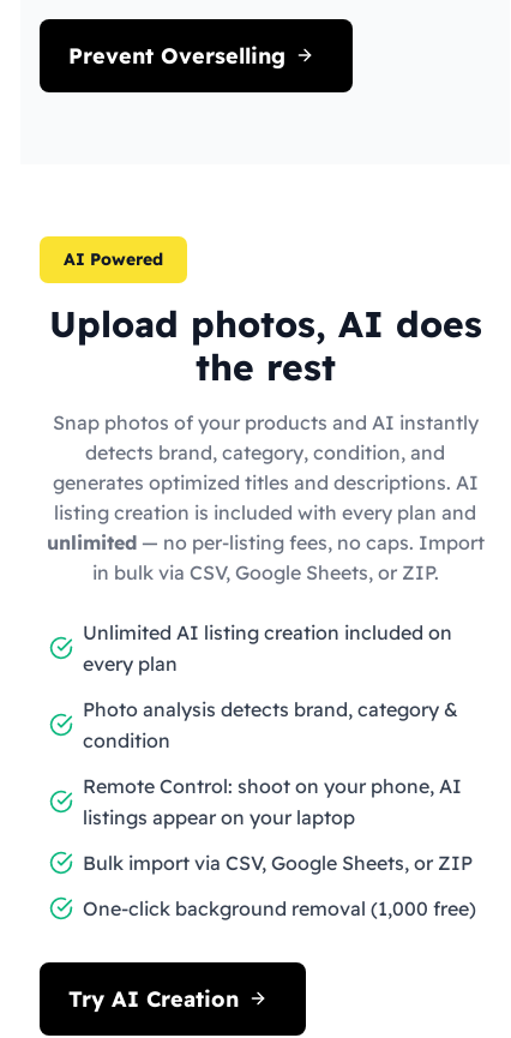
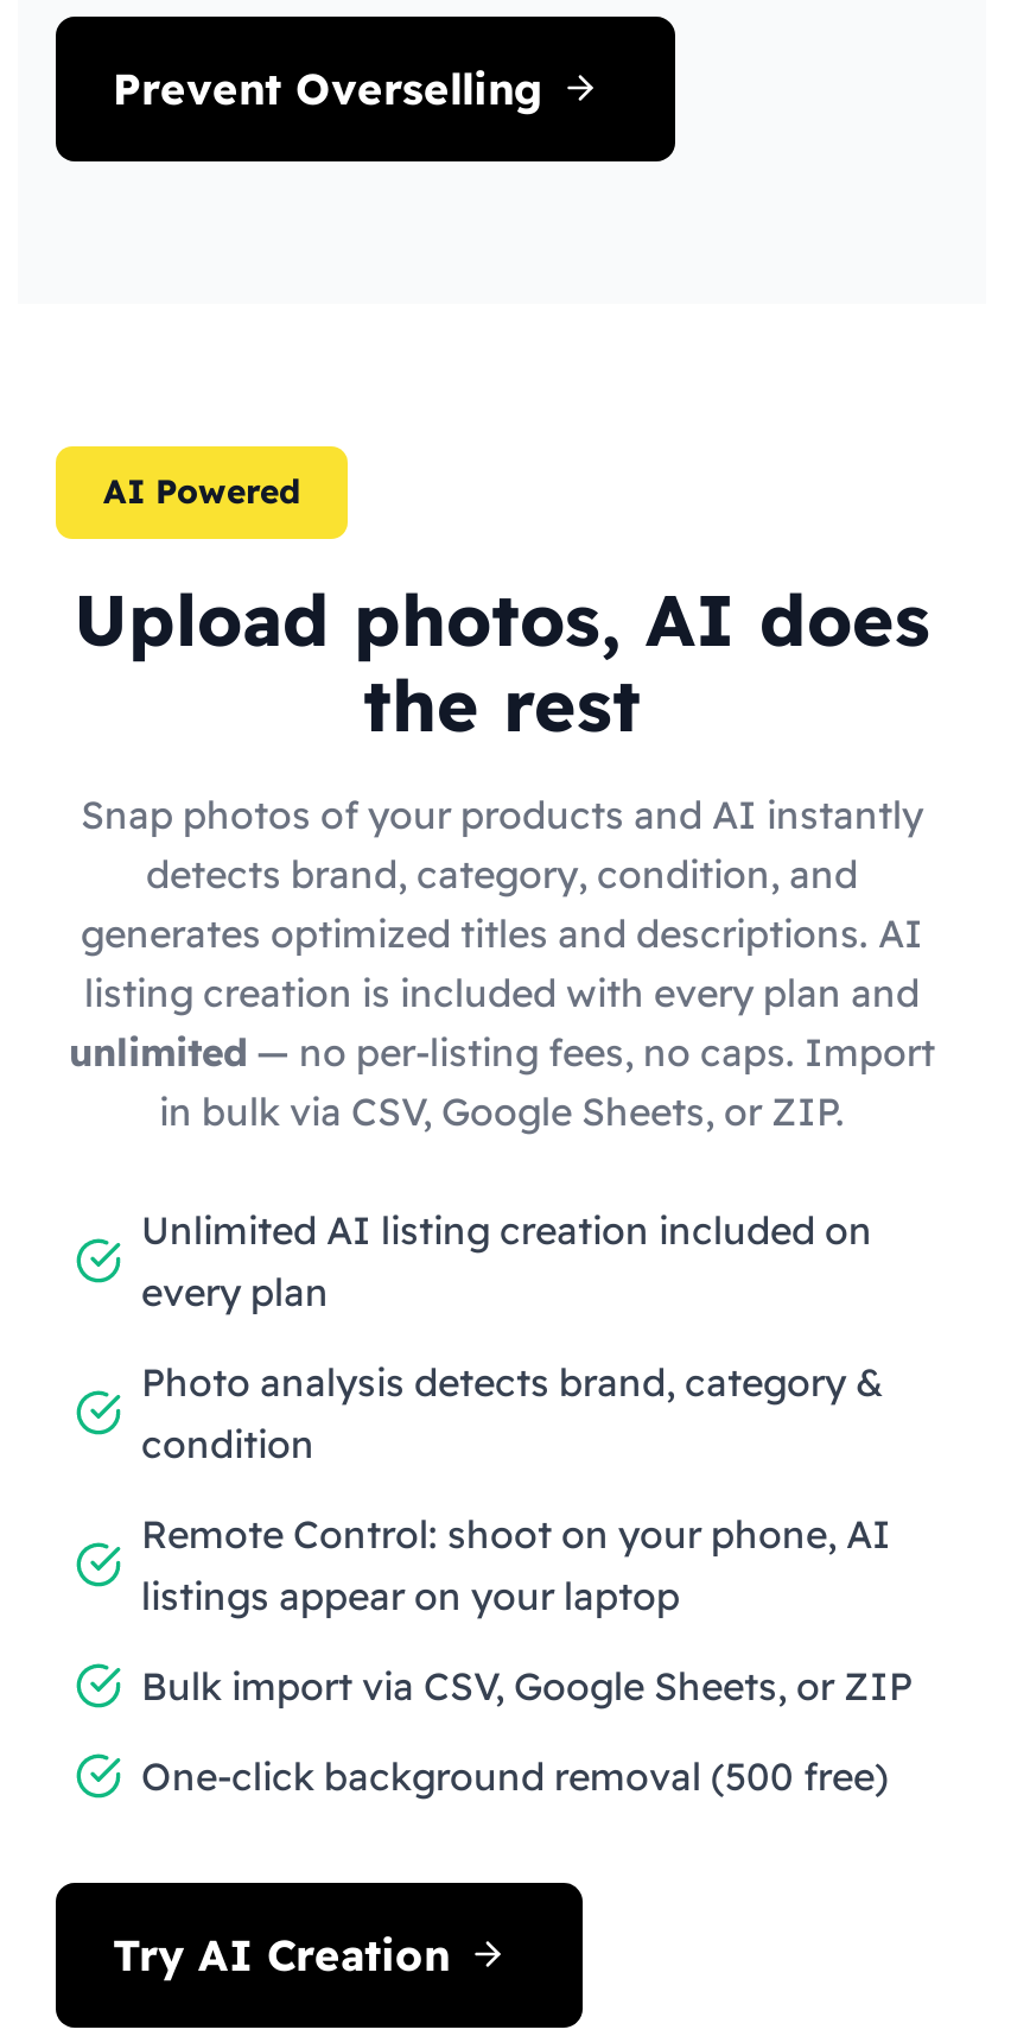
[83,896,476,920] One-click background removal (1,000 free) -> [141,1752,889,1800] One-click background removal (500 free)

